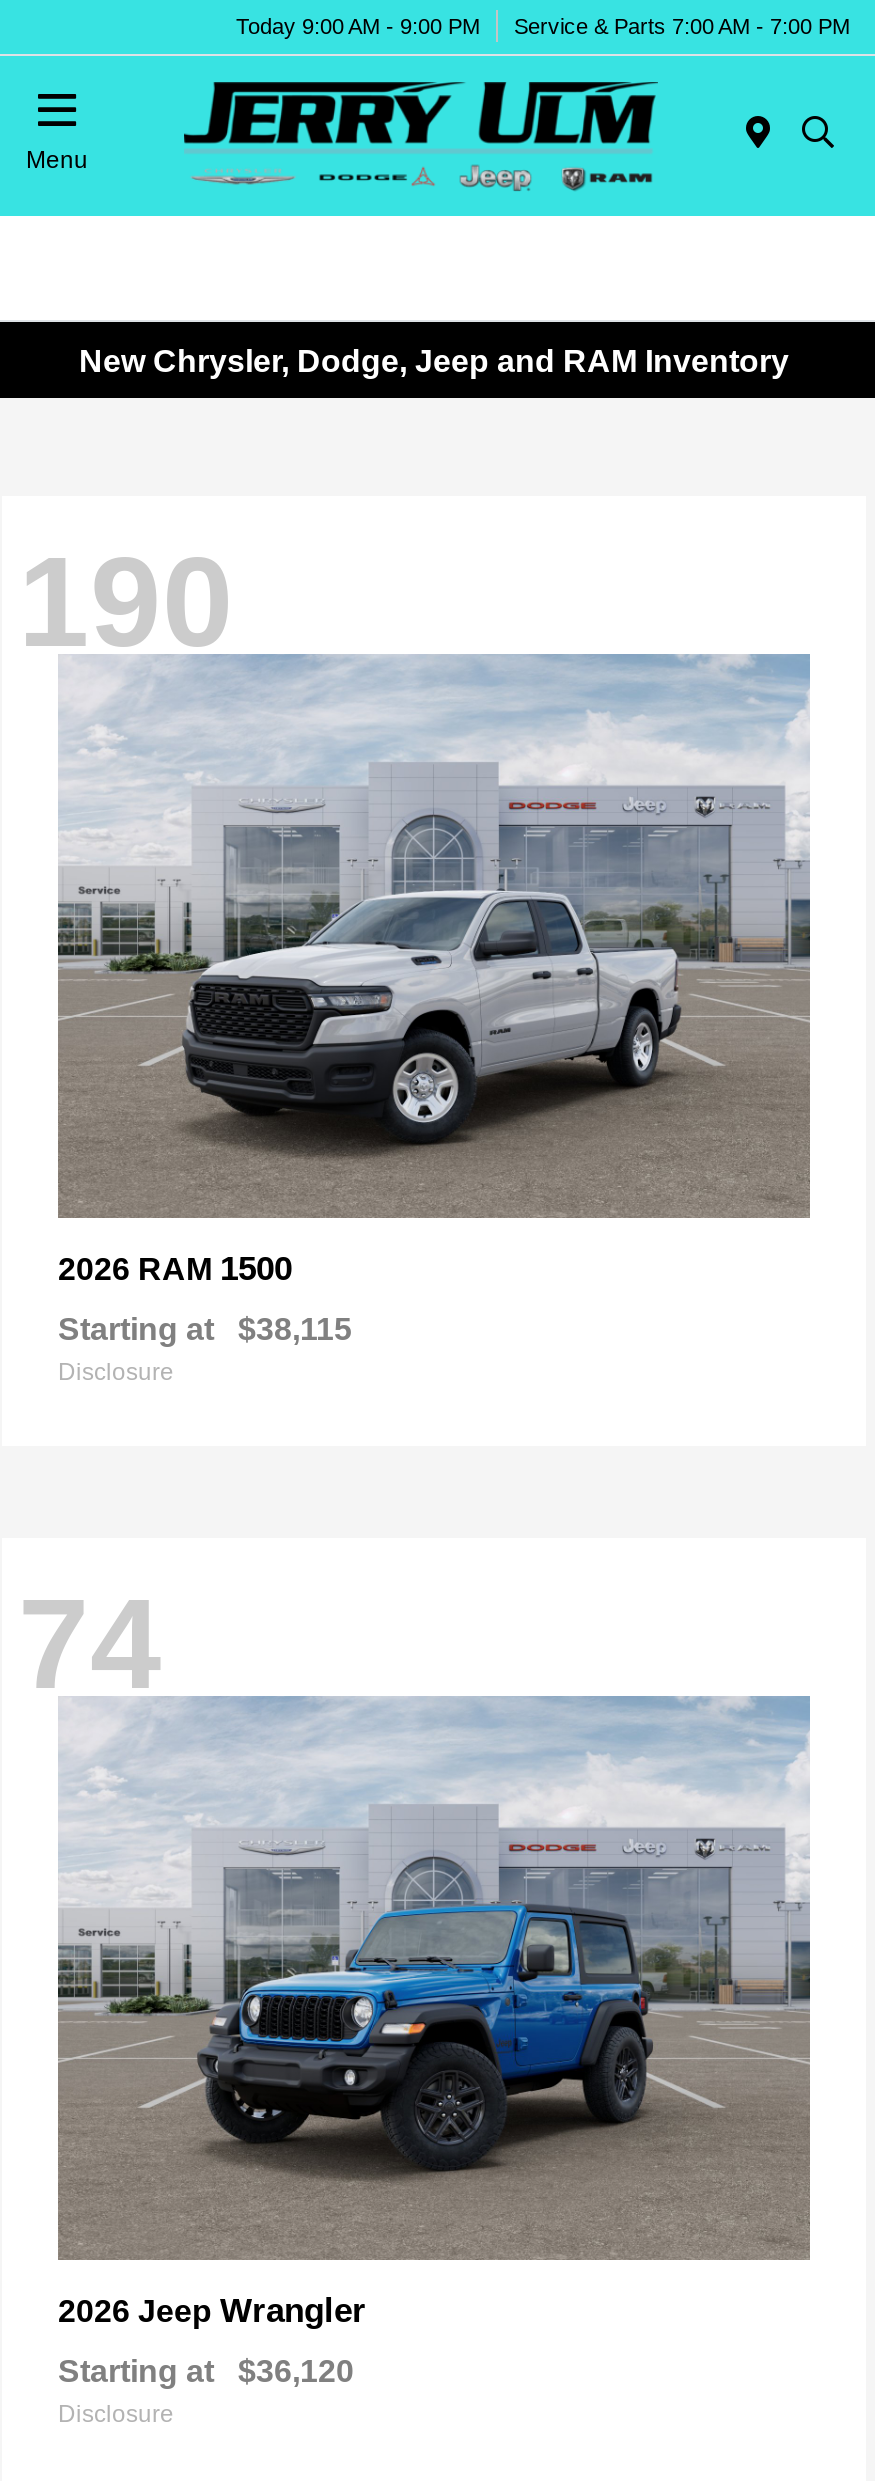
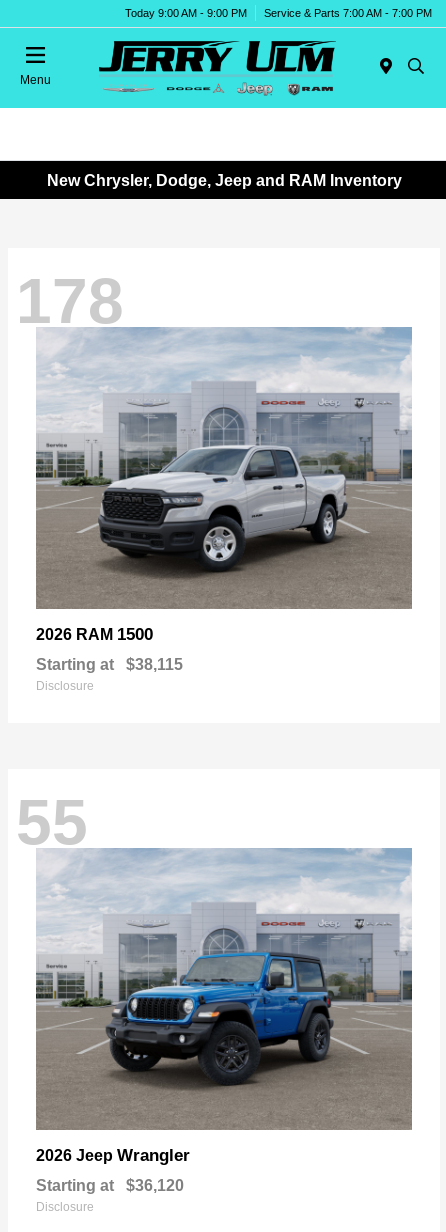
[18,529,234,673] 190 -> [16,265,124,337] 178
[18,1571,162,1715] 74 -> [16,786,88,858] 55

